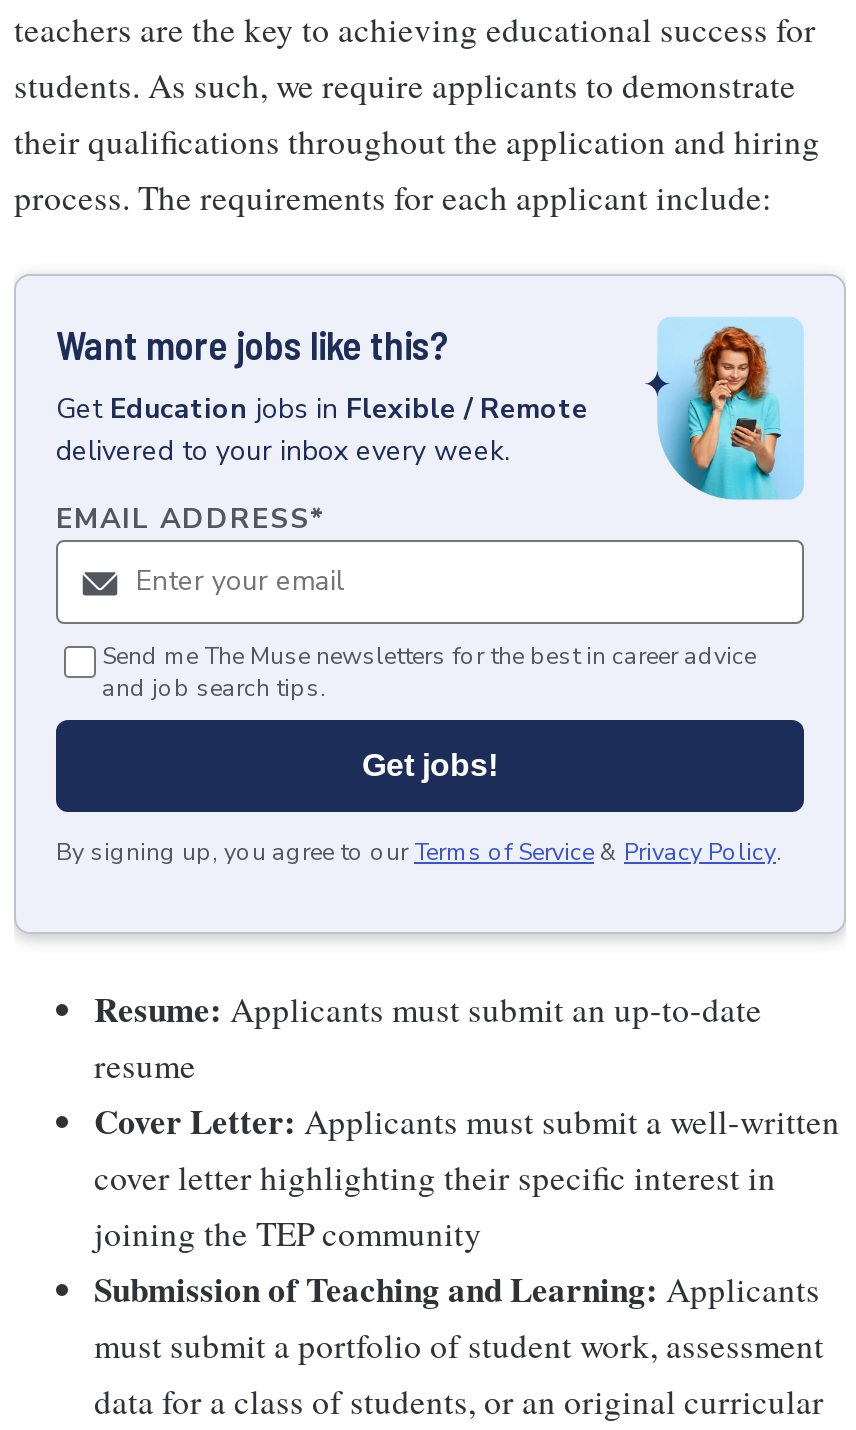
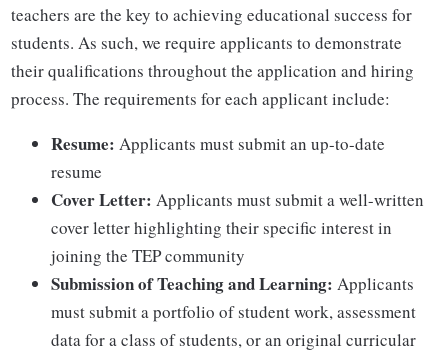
[14,274,846,940] [image] | Want more jobs like this? | Get Education jobs in Flexible / Remote | delivered to your inbox every week. | EMAIL ADDRESS* -> none
[56,640,782,868] Send me The Muse newsletters for the best in career advice | and job search tips. | Get jobs! | By signing up, you agree to our Terms of Service & Privacy Policy. -> none

